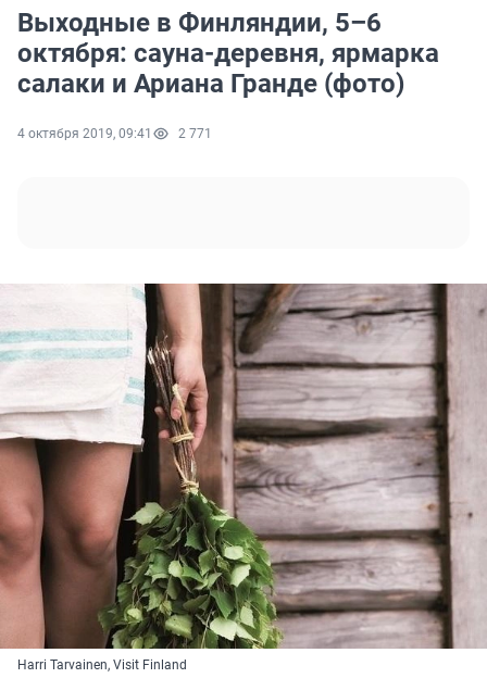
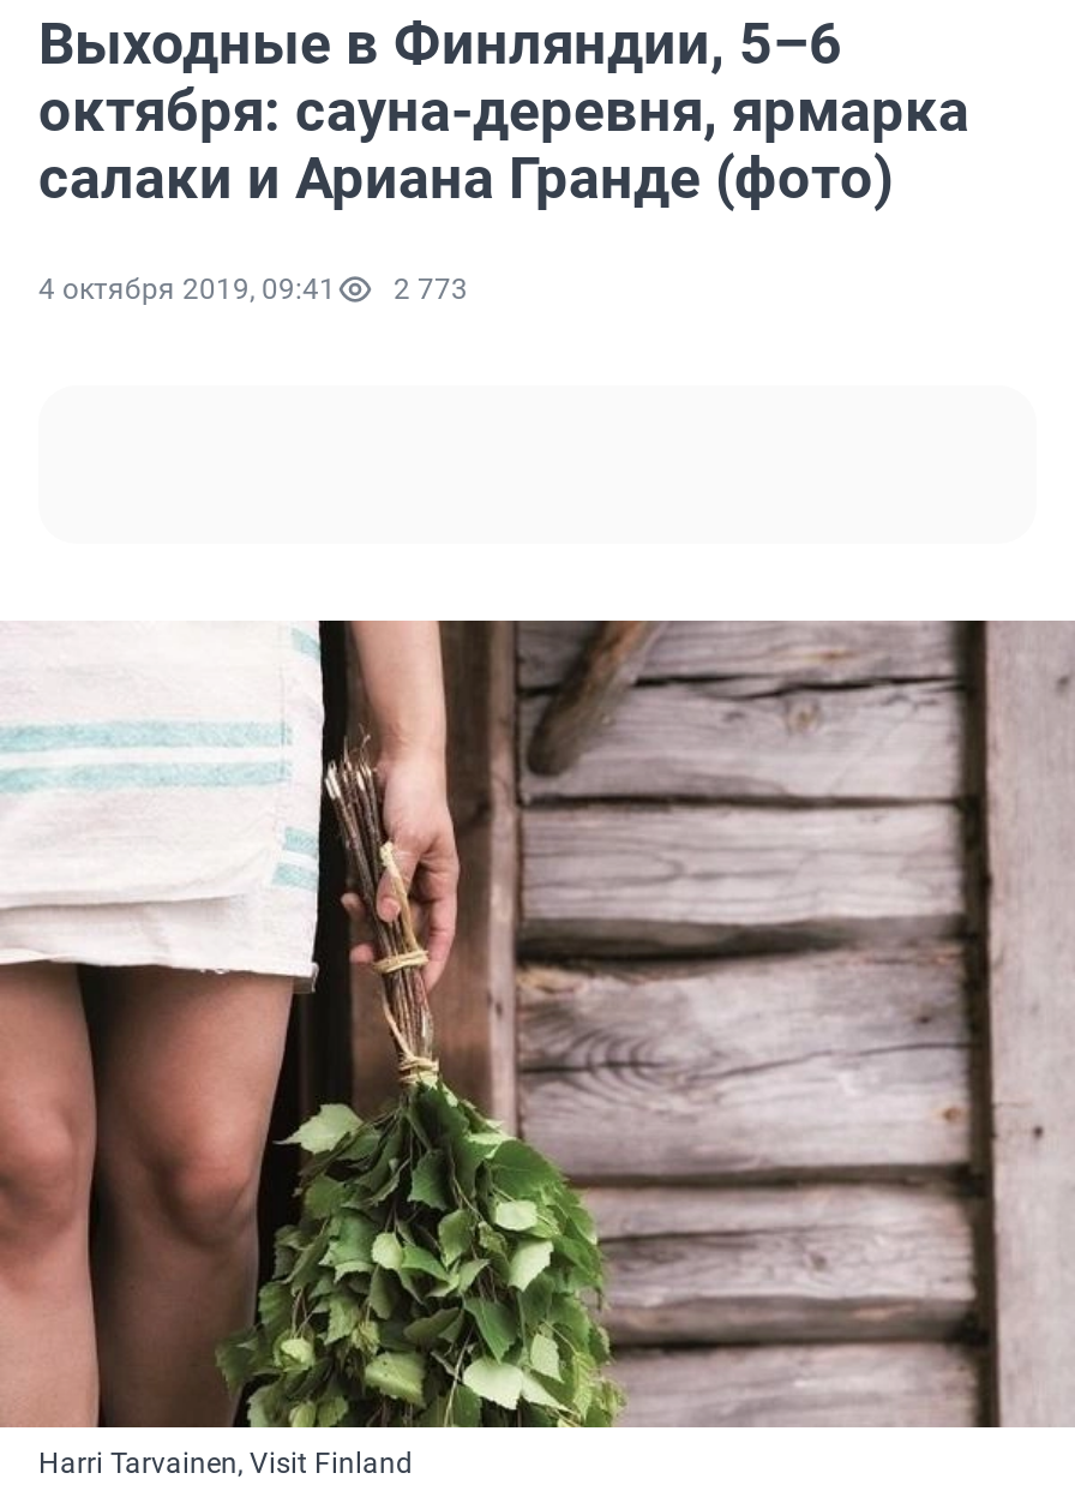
[17,126,212,141] 4 октября 2019, 09:41 2 771 -> [38,273,468,306] 4 октября 2019, 09:41 2 773

